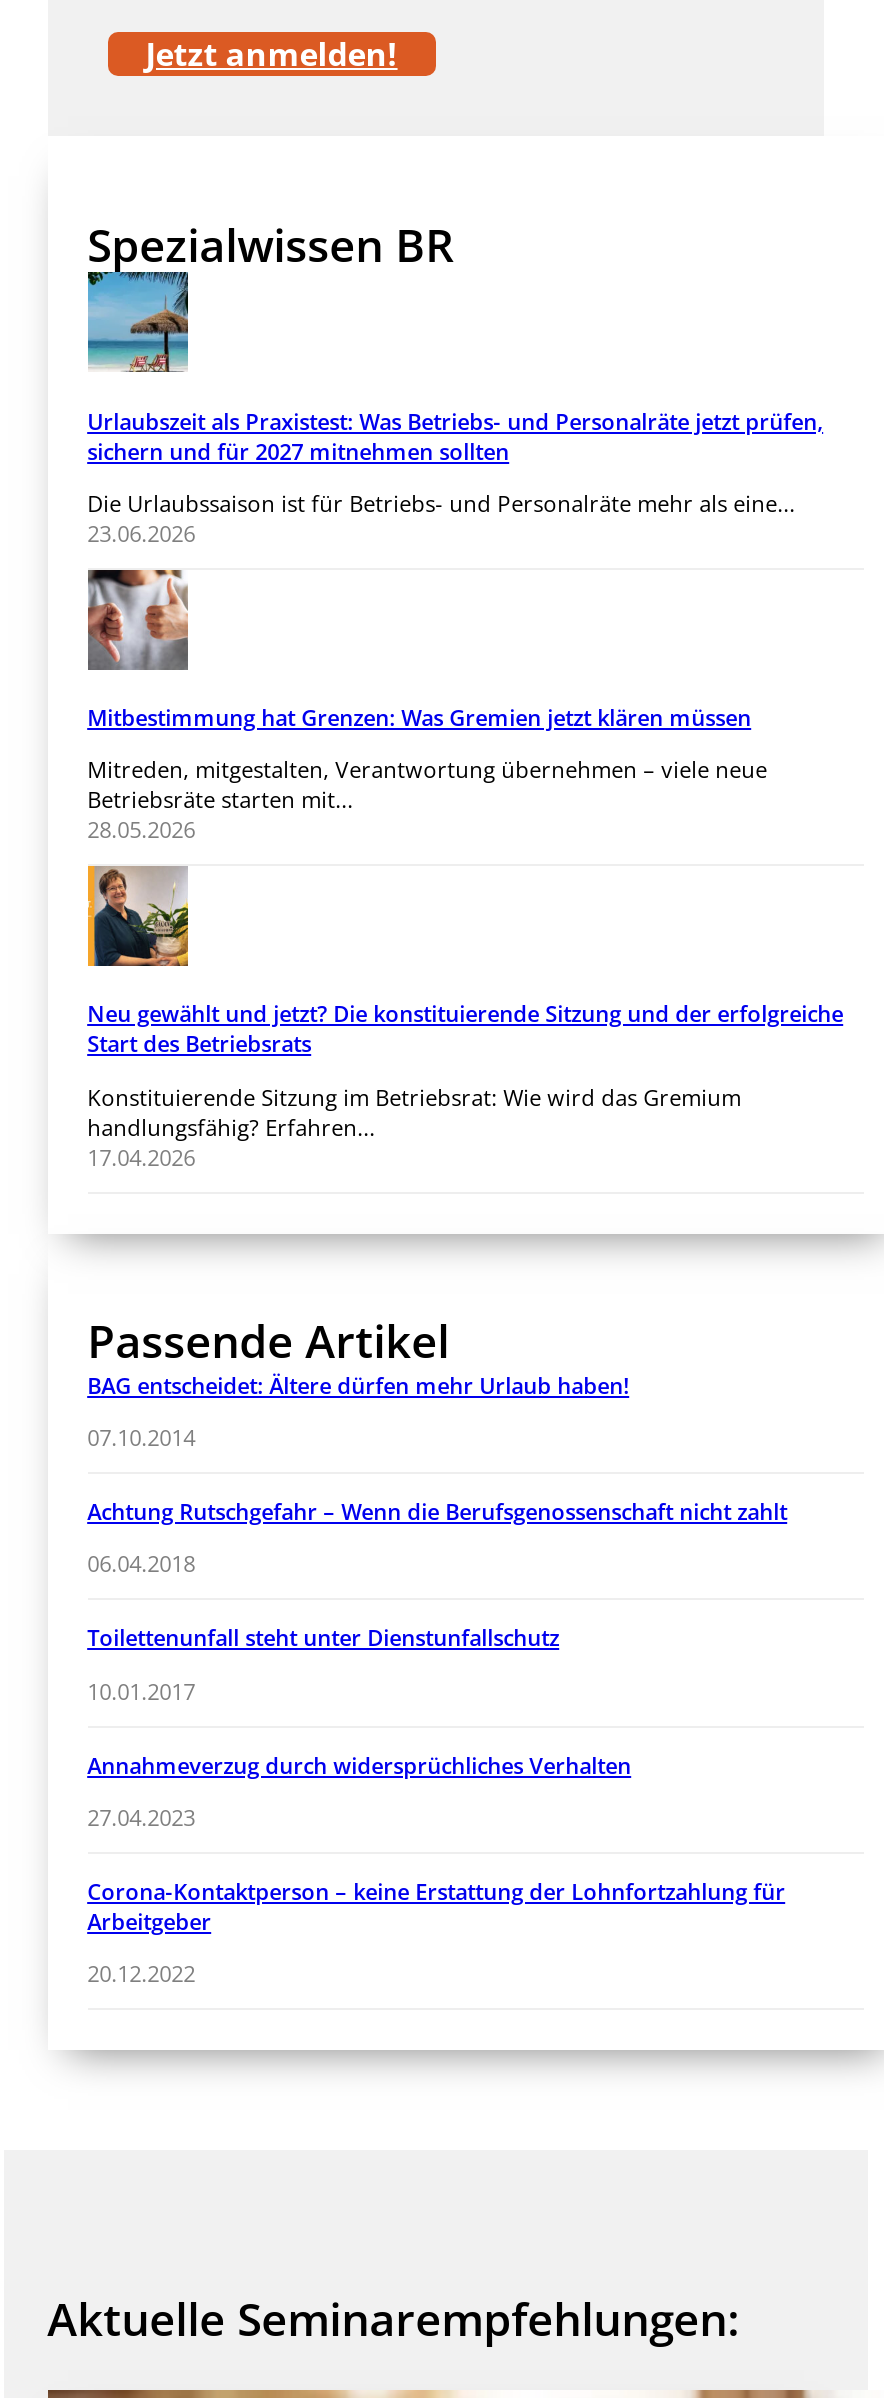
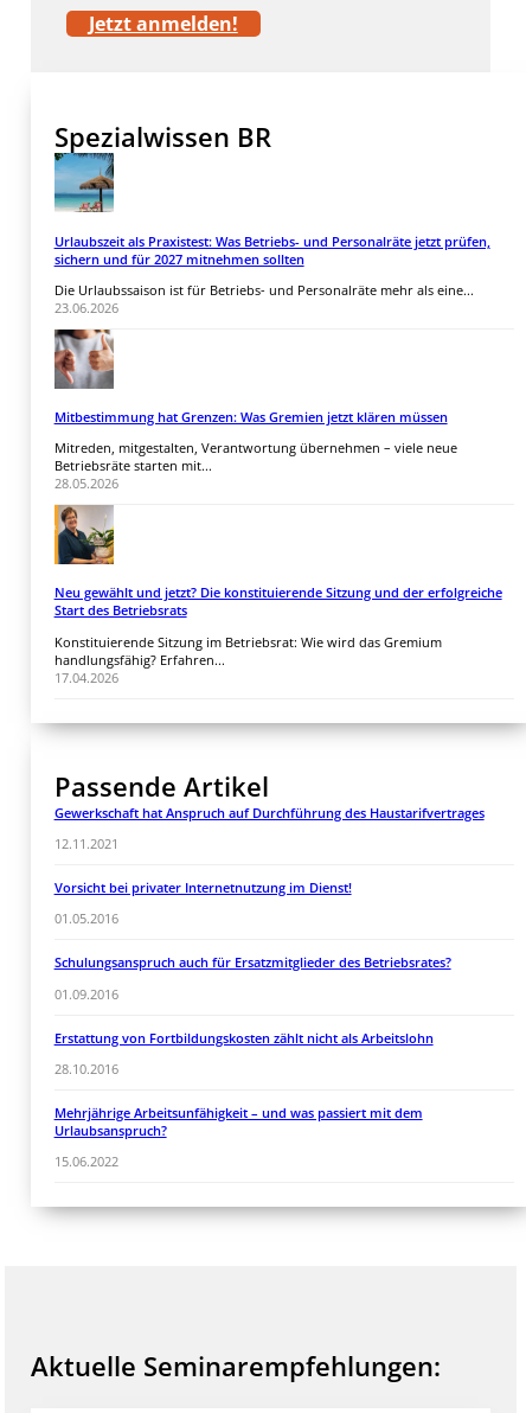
[87,1369,629,1399] BAG entscheidet: Ältere dürfen mehr Urlaub haben! -> [54,803,484,821] Gewerkschaft hat Anspruch auf Durchführung des Haustarifvertrages
[87,1422,195,1452] 07.10.2014 -> [54,834,118,852] 12.11.2021
[87,1496,787,1526] Achtung Rutschgefahr – Wenn die Berufsgenossenschaft nicht zahlt -> [54,879,351,896] Vorsicht bei privater Internetnutzung im Dienst!
[87,1549,195,1579] 06.04.2018 -> [54,910,118,927] 01.05.2016
[87,1623,559,1653] Toilettenunfall steht unter Dienstunfallschutz -> [54,954,451,971] Schulungsanspruch auch für Ersatzmitglieder des Betriebsrates?
[87,1675,195,1705] 10.01.2017 -> [54,985,118,1002] 01.09.2016
[87,1750,631,1780] Annahmeverzug durch widersprüchliches Verhalten -> [54,1029,433,1046] Erstattung von Fortbildungskosten zählt nicht als Arbeitslohn
[87,1802,195,1832] 27.04.2023 -> [54,1060,118,1078] 28.10.2016
[87,1876,785,1936] Corona-Kontaktperson – keine Erstattung der Lohnfortzahlung für | Arbeitgeber -> [54,1104,422,1139] Mehrjährige Arbeitsunfähigkeit – und was passiert mit dem | Urlaubsanspruch?
[87,1959,195,1989] 20.12.2022 -> [54,1153,118,1170] 15.06.2022

